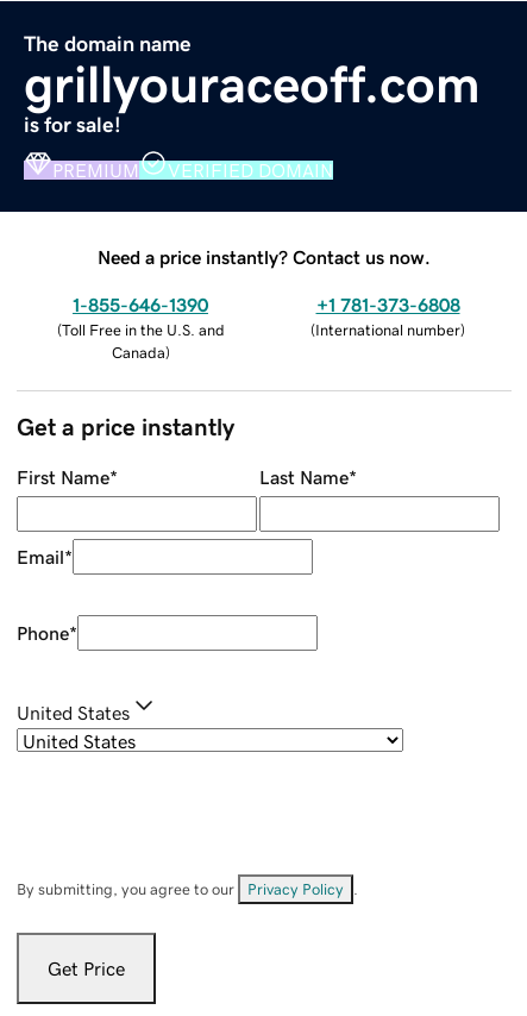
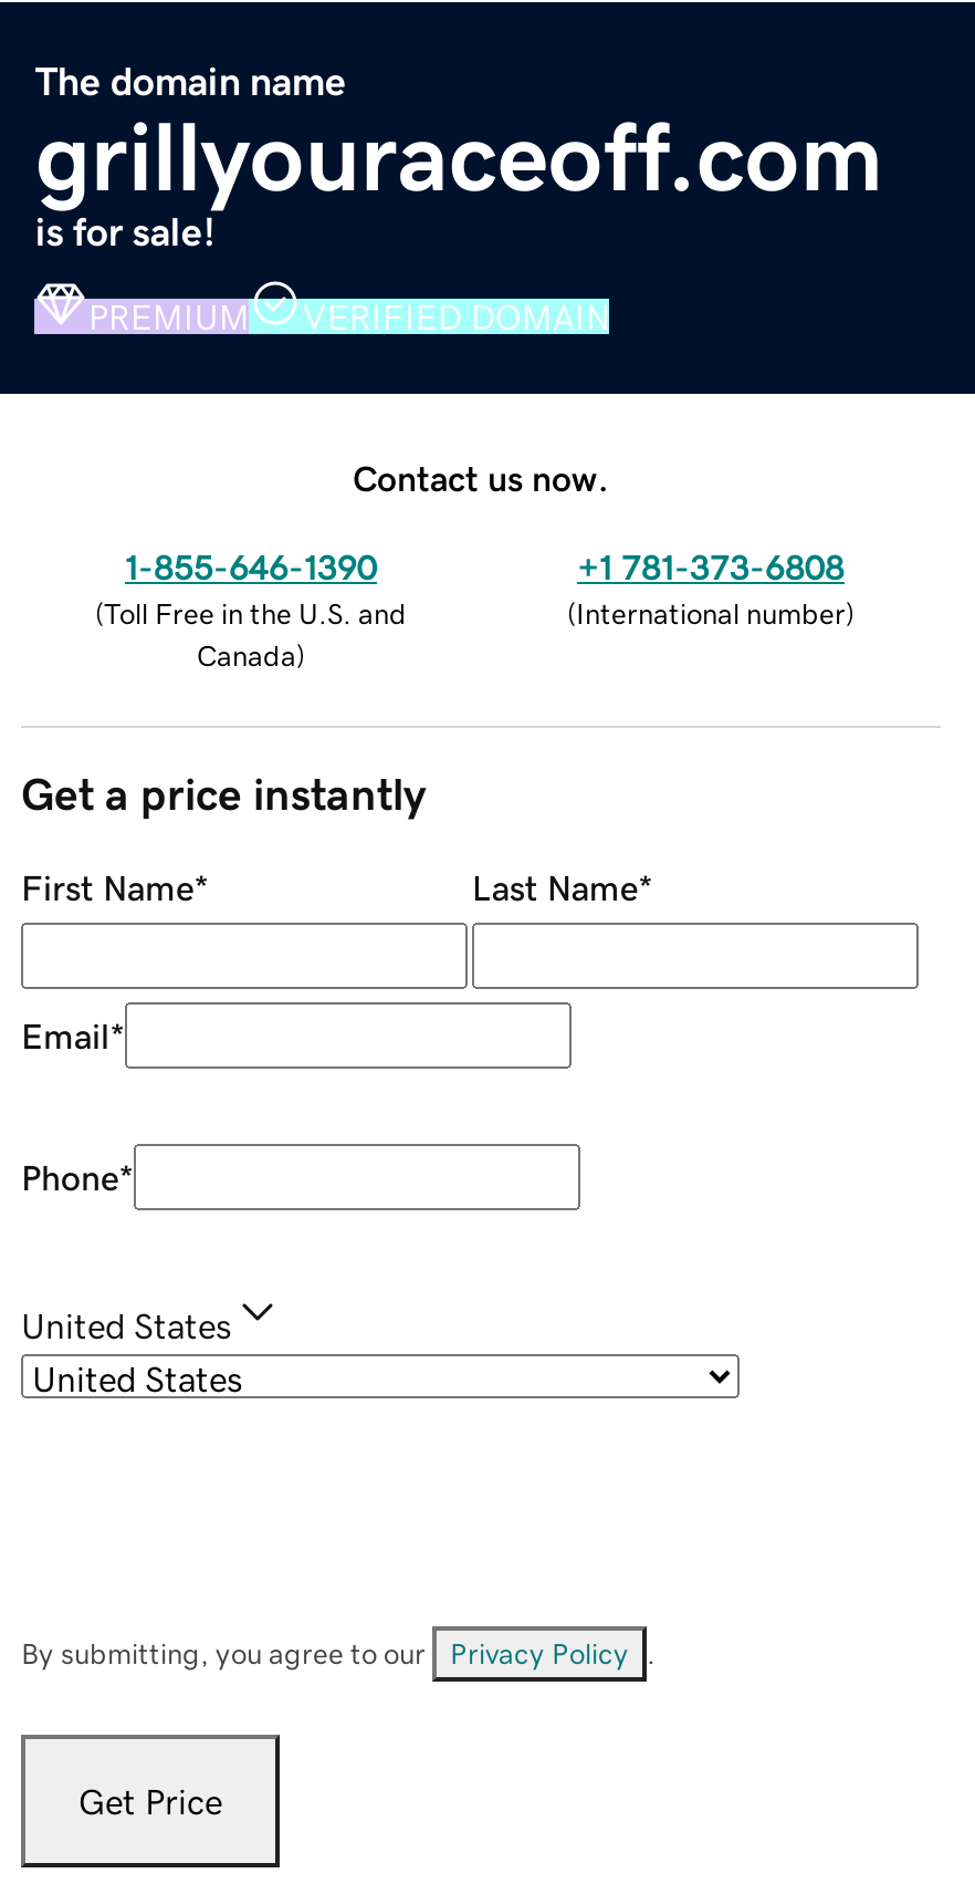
[98,247,431,266] Need a price instantly? Contact us now. -> [353,459,609,495] Contact us now.

